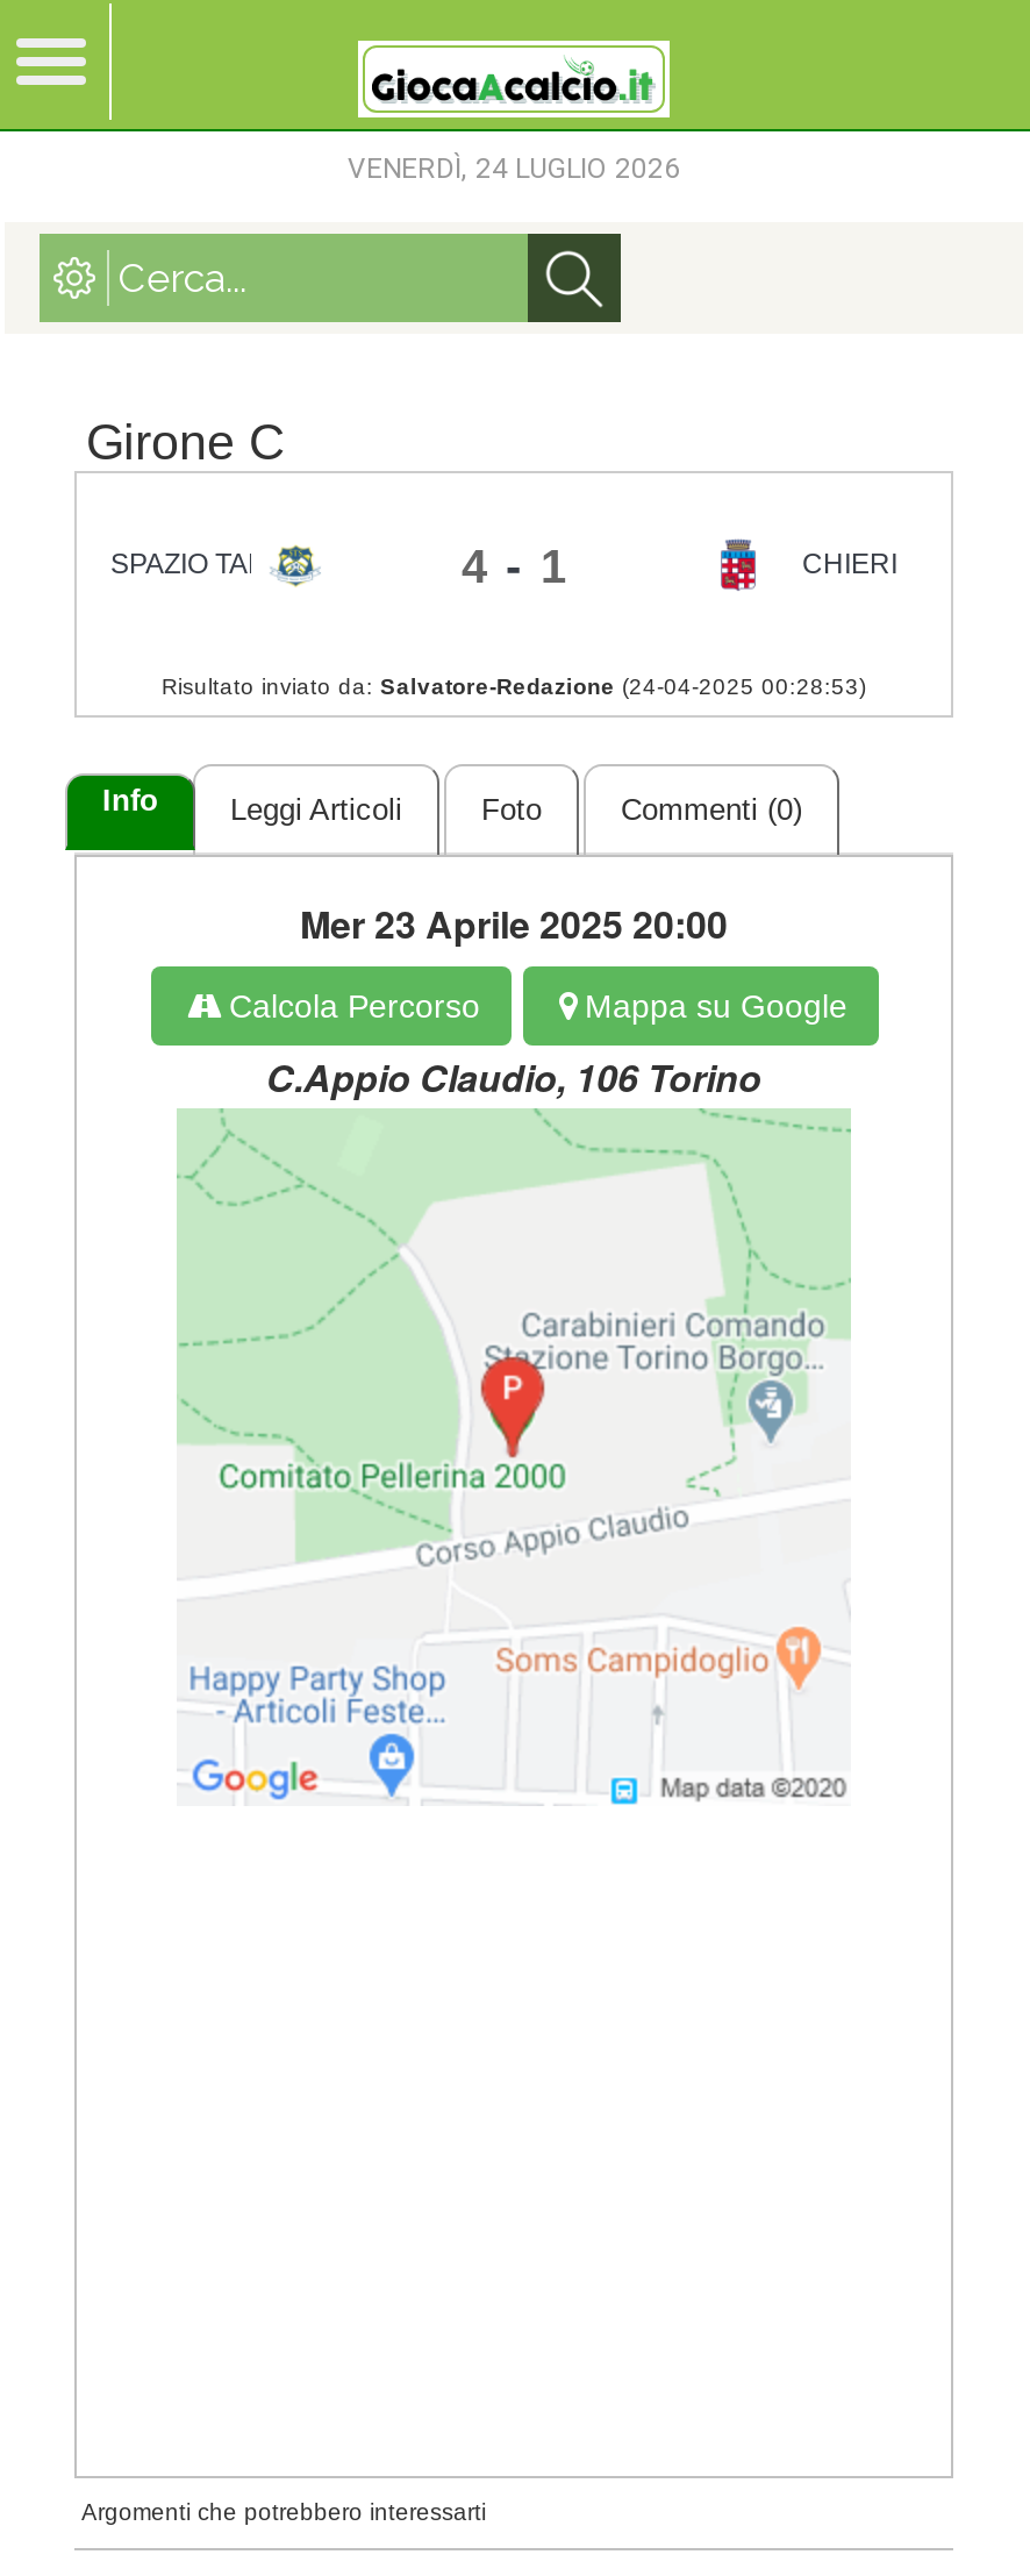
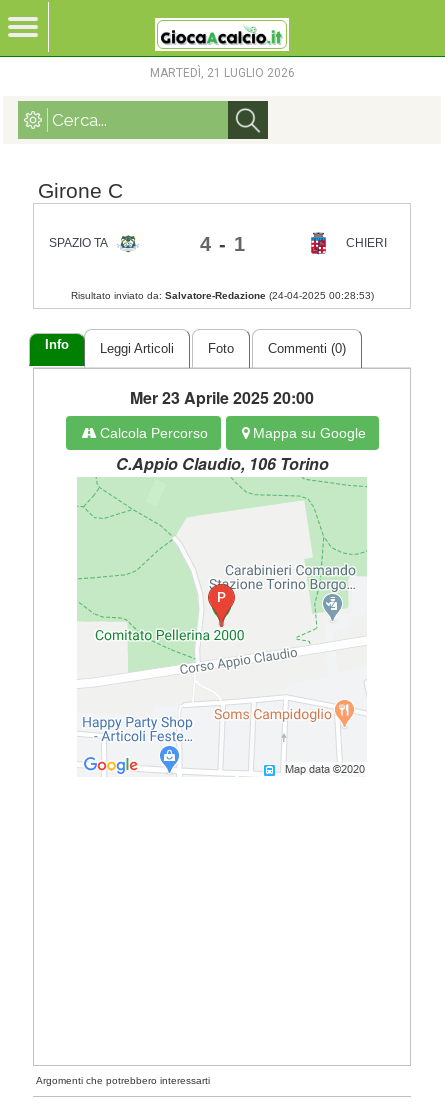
[348,152,680,185] VENERDÌ, 24 LUGLIO 2026 -> [149,66,294,80] MARTEDÌ, 21 LUGLIO 2026

